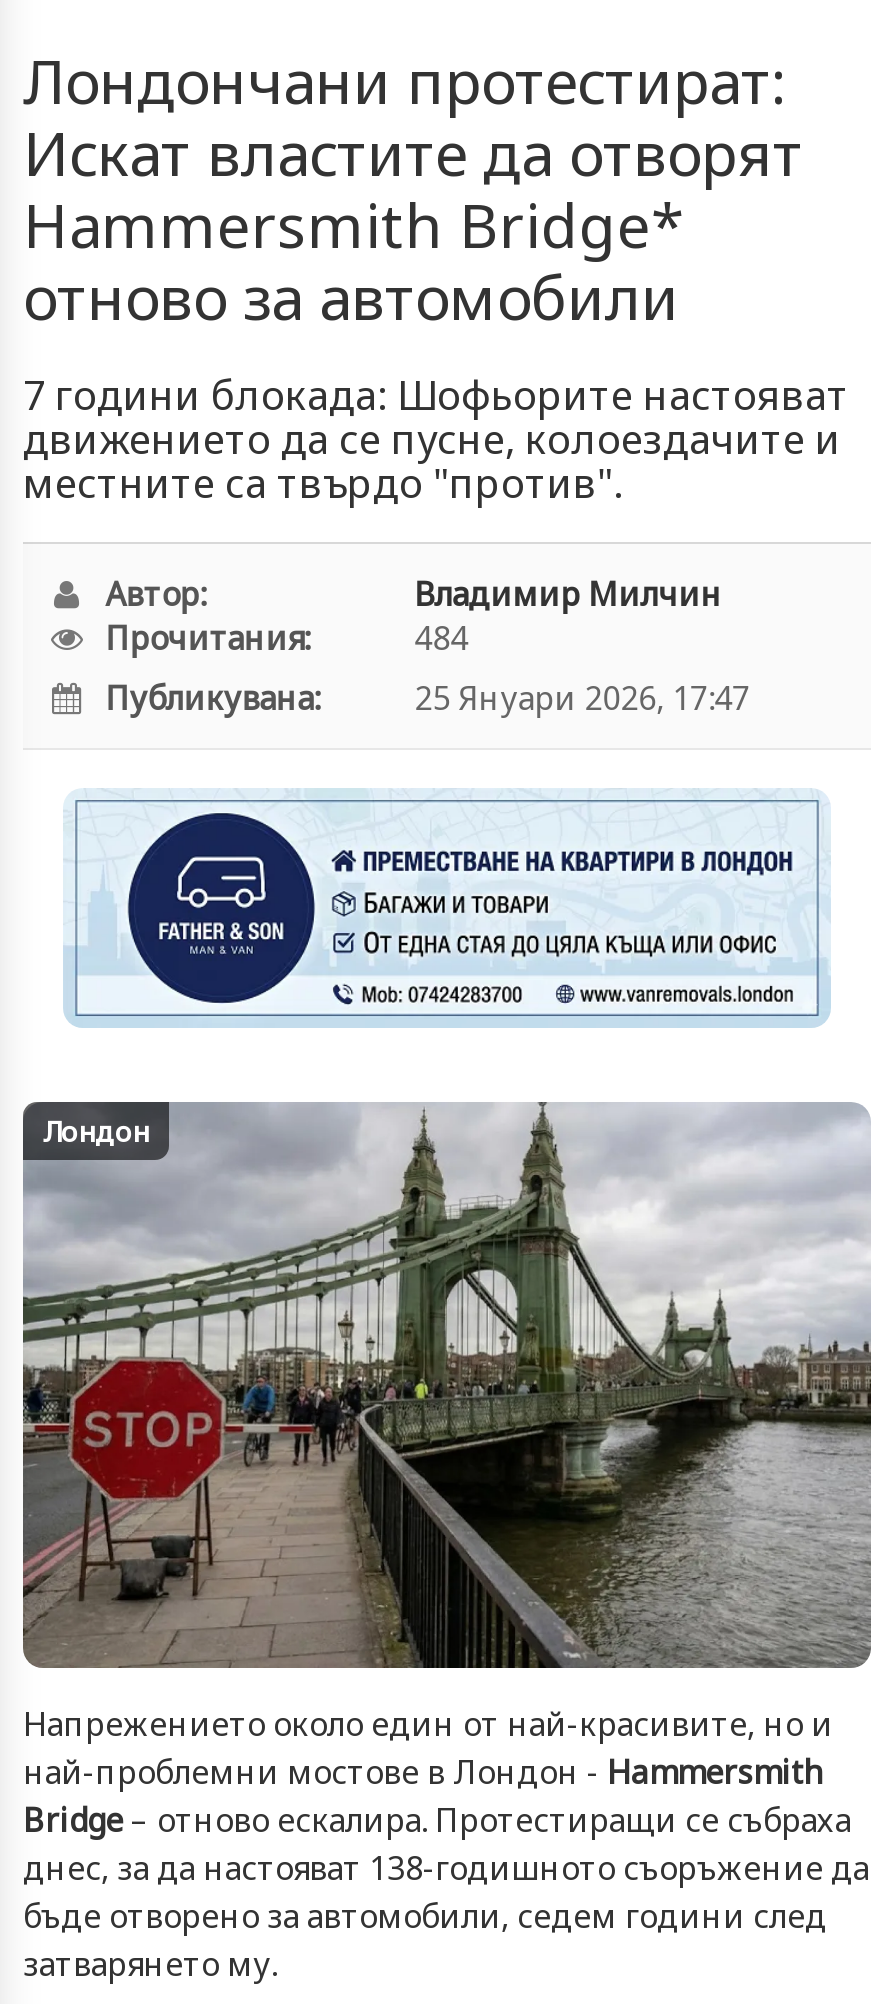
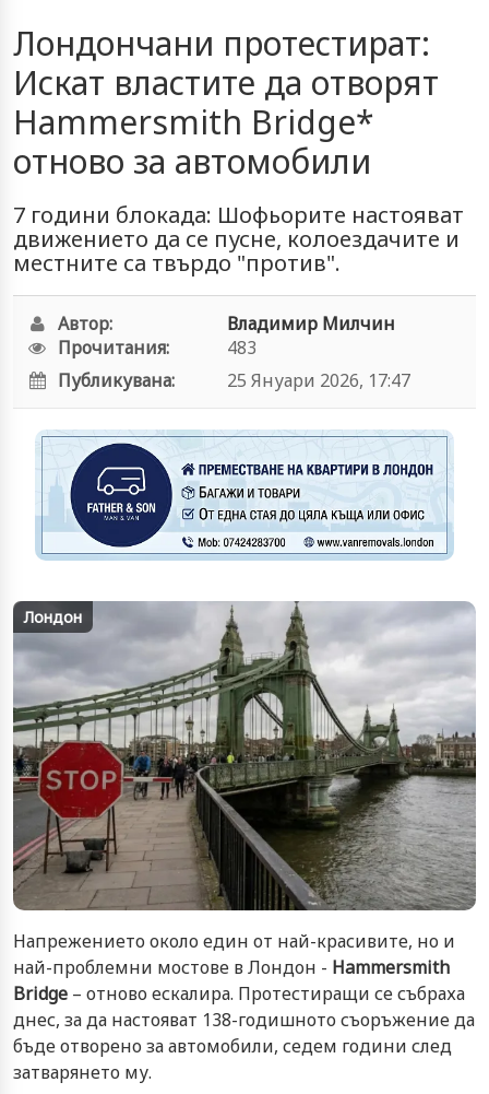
[414,616,468,660] 484 -> [227,336,256,360] 483

